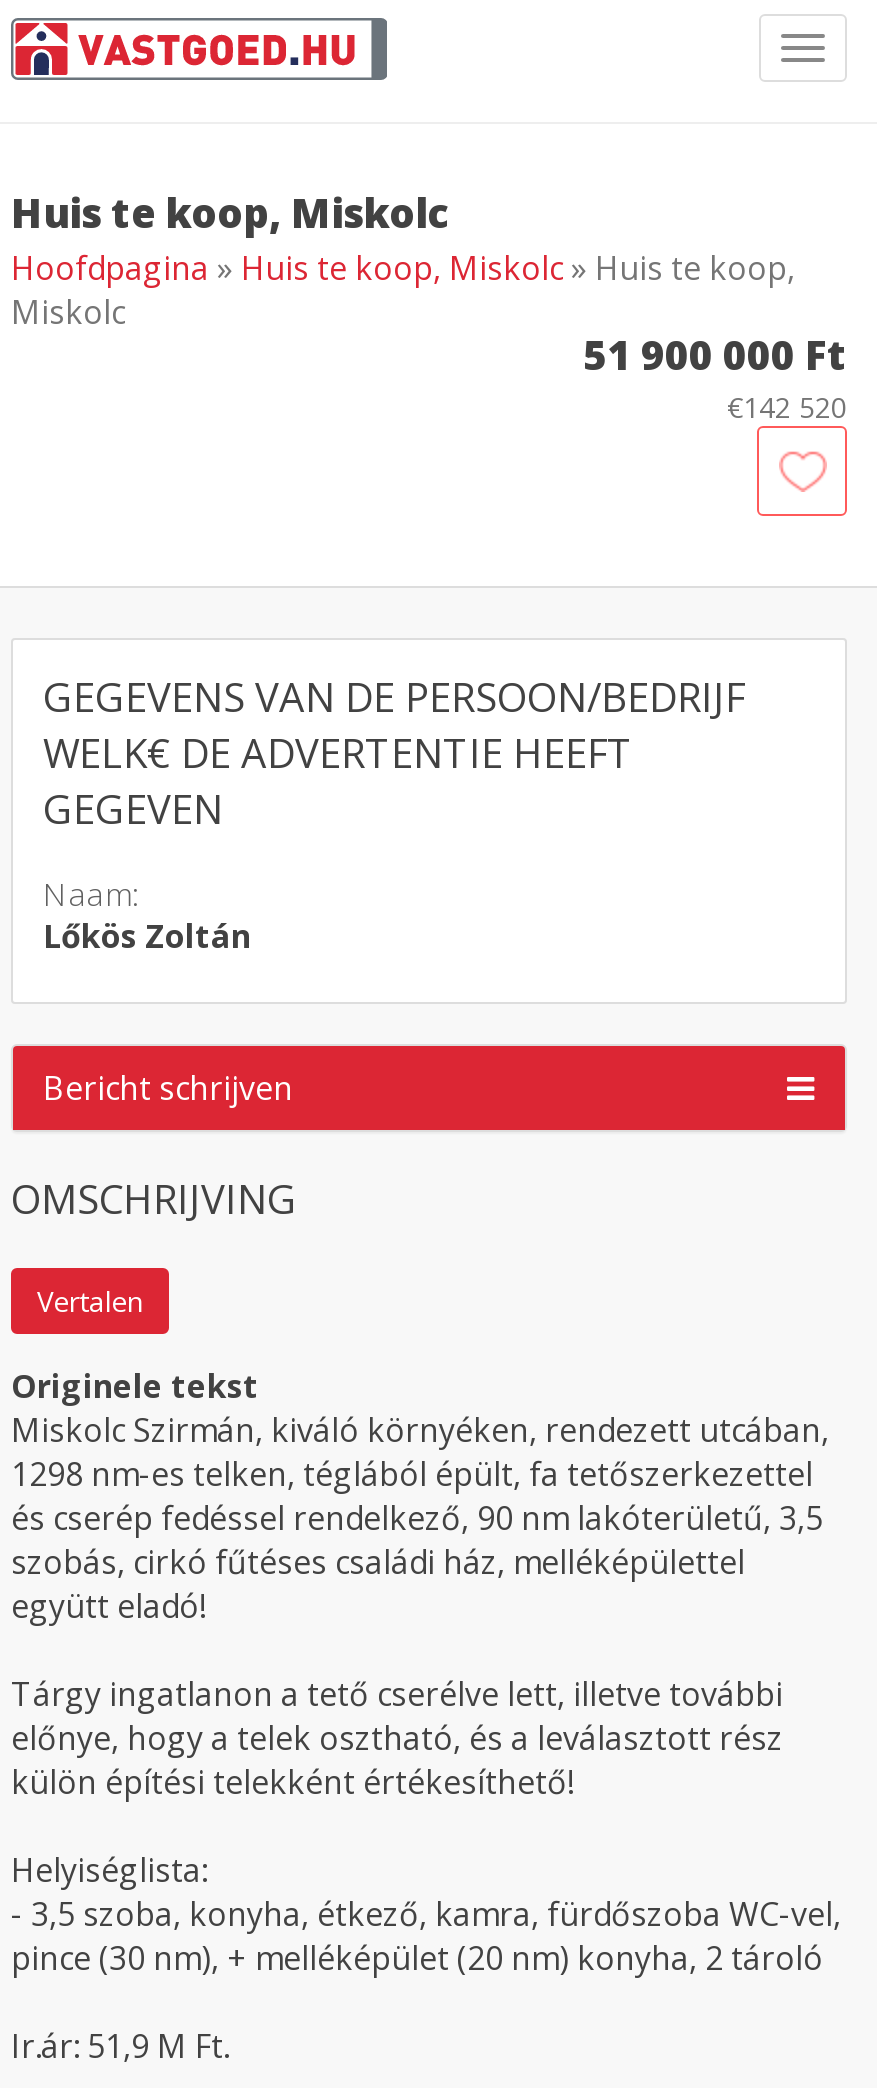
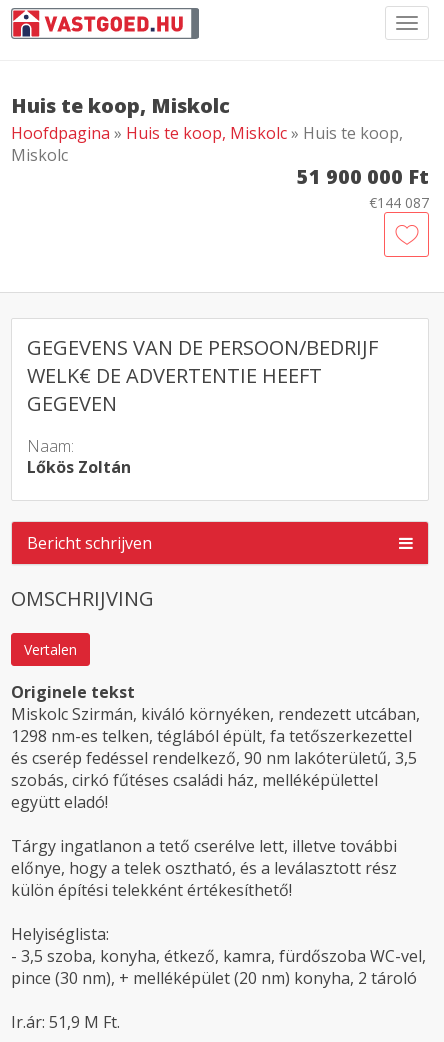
[727,388,847,426] €142 520 -> [369,193,429,212] €144 087

